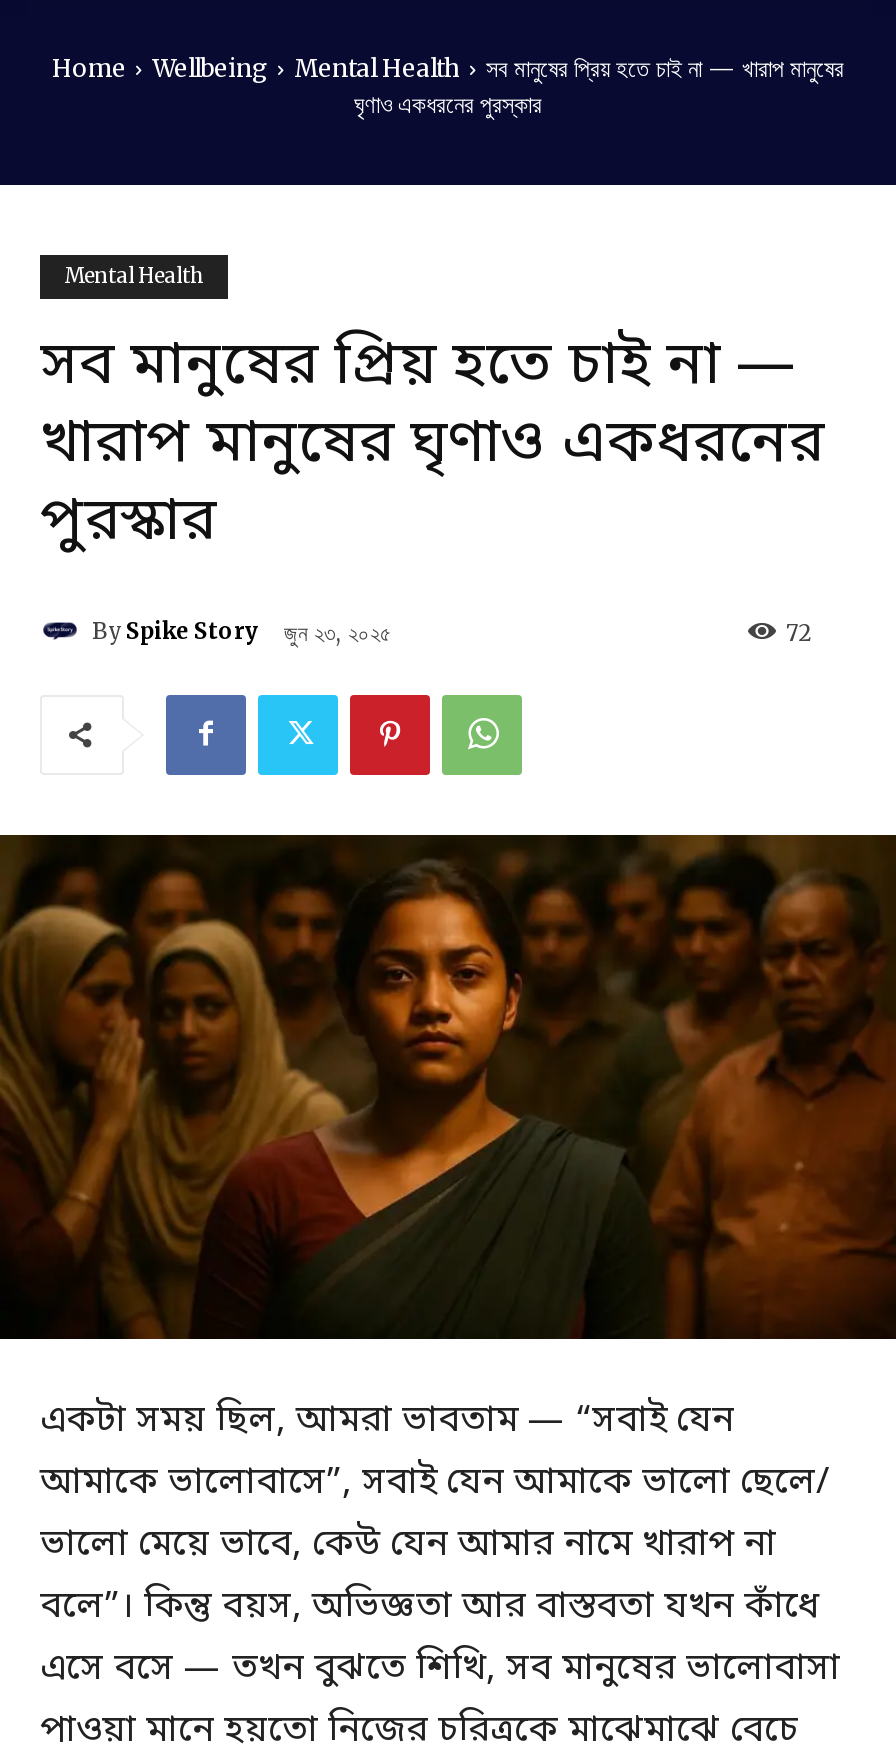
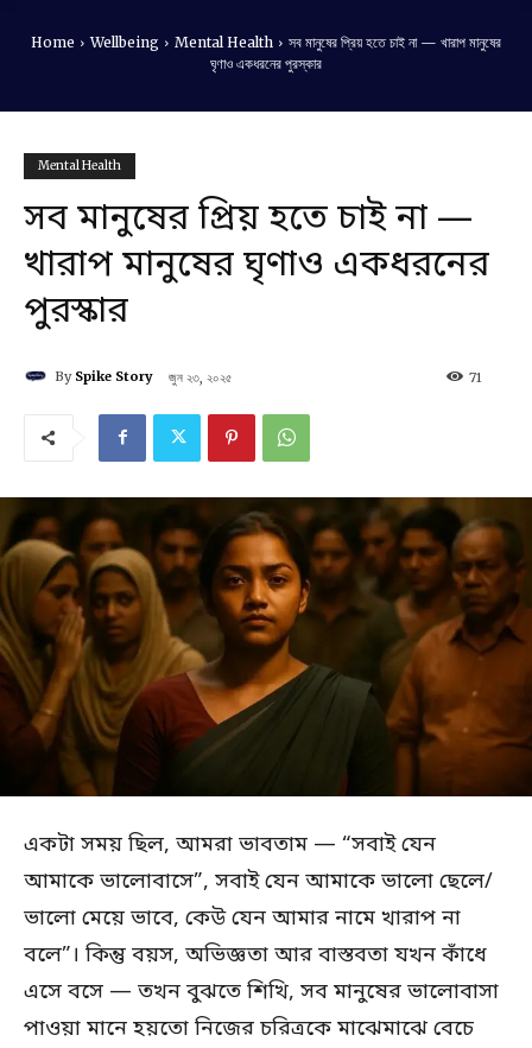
[786,619,812,647] 72 -> [469,369,482,386] 71

